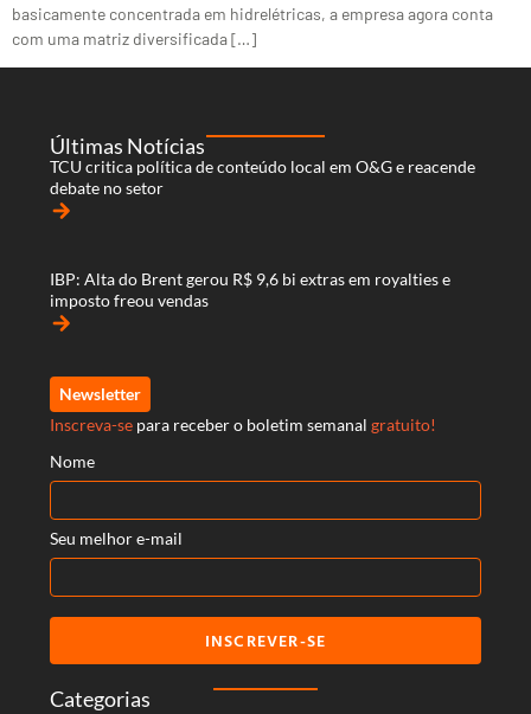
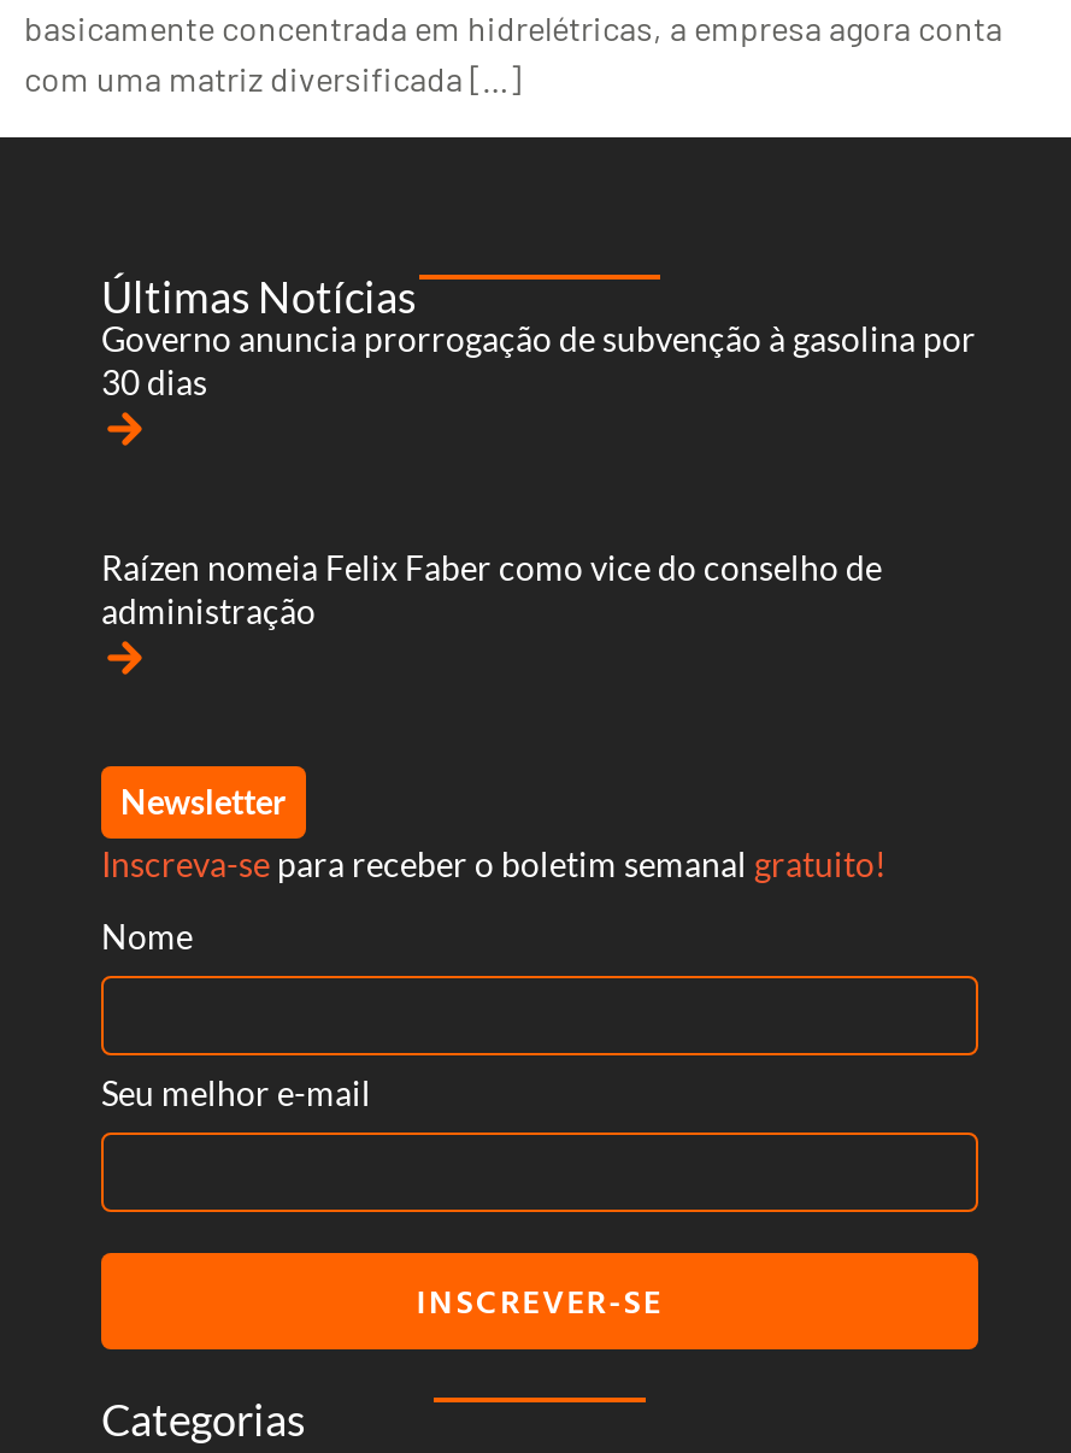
[50,156,475,198] TCU critica política de conteúdo local em O&G e reacende | debate no setor -> [101,318,976,403] Governo anuncia prorrogação de subvenção à gasolina por | 30 dias
[50,269,450,310] IBP: Alta do Brent gerou R$ 9,6 bi extras em royalties e | imposto freou vendas -> [101,547,882,632] Raízen nomeia Felix Faber como vice do conselho de | administração

